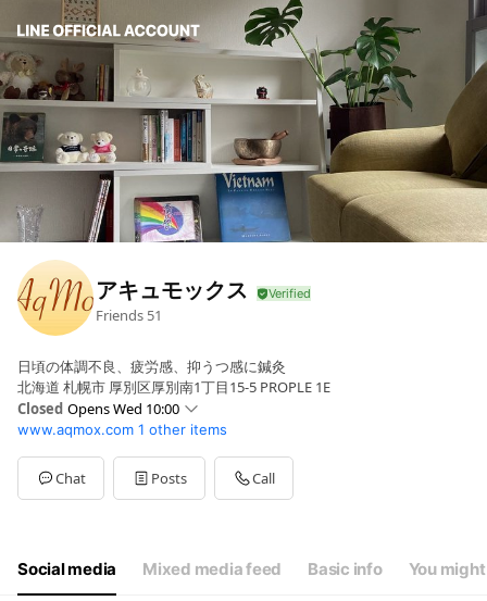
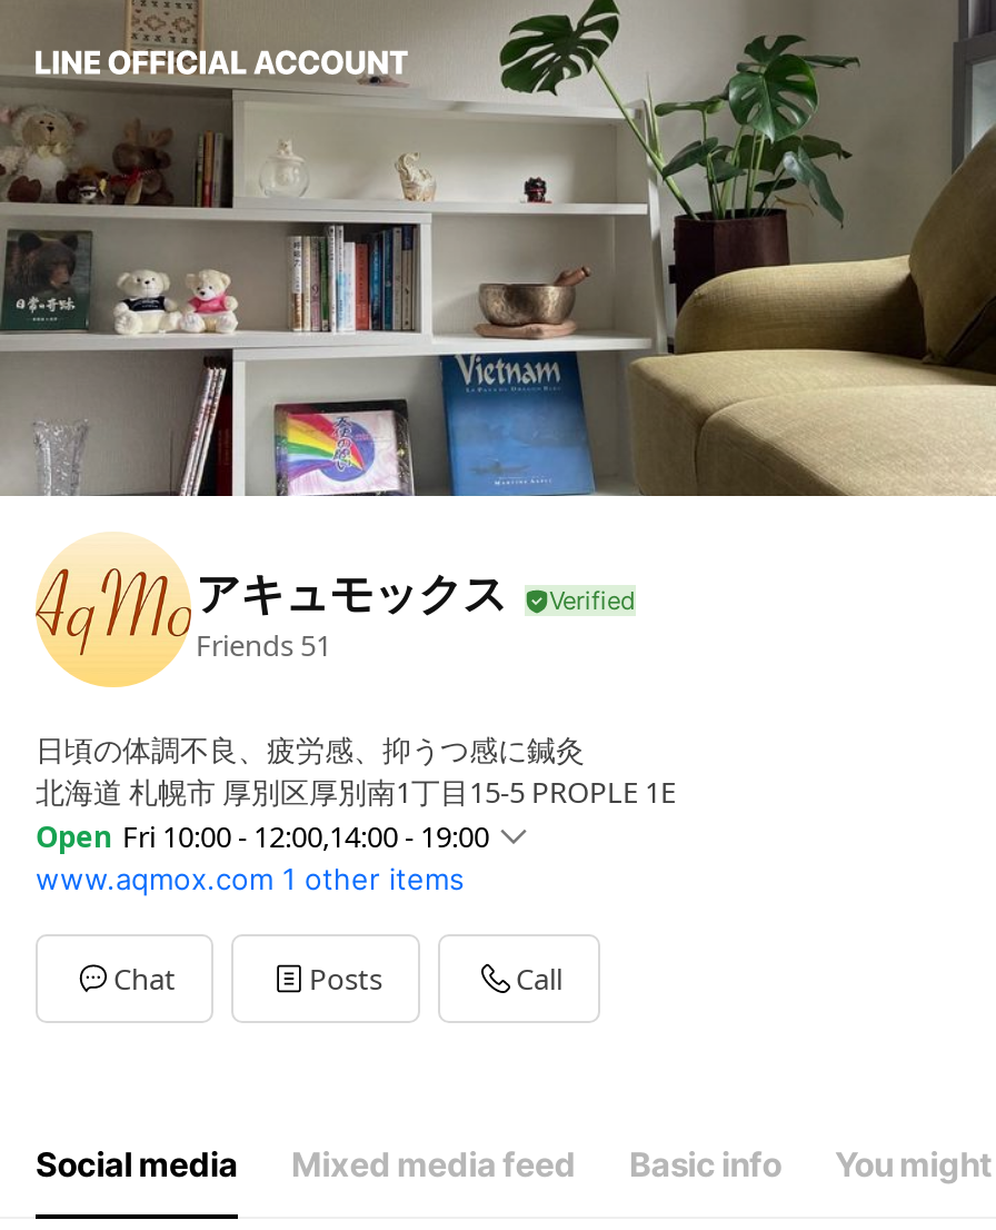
[17,399,179,419] Closed Opens Wed 10:00 -> [36,817,489,857] Open Fri 10:00 - 12:00,14:00 - 19:00

